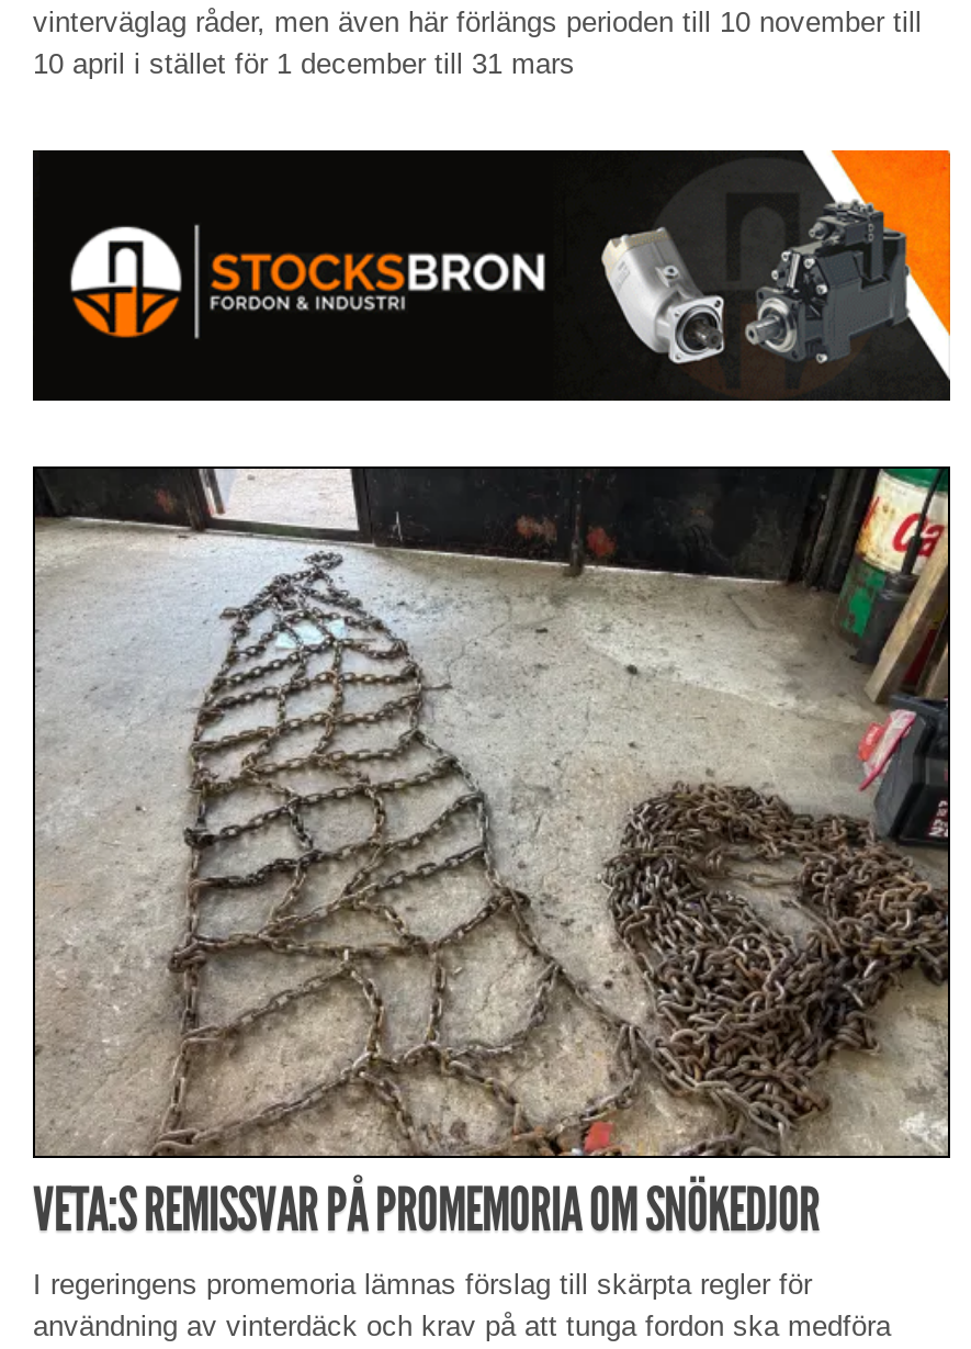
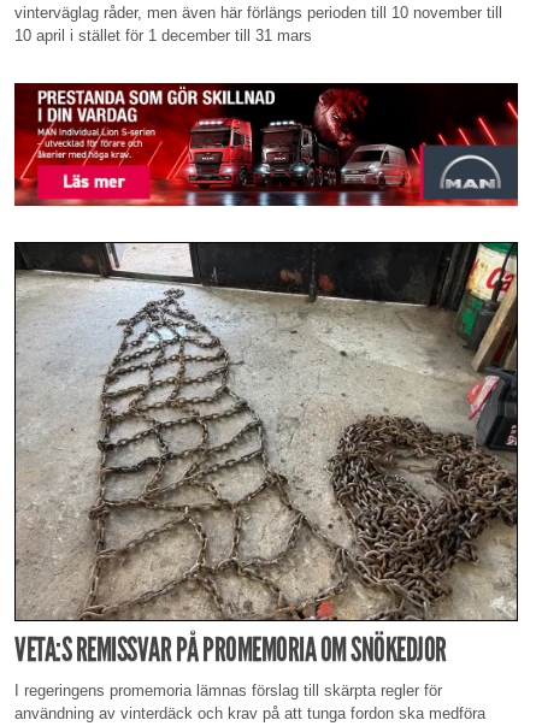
[31,147,952,404] [image] -> [13,82,519,207] [image]

